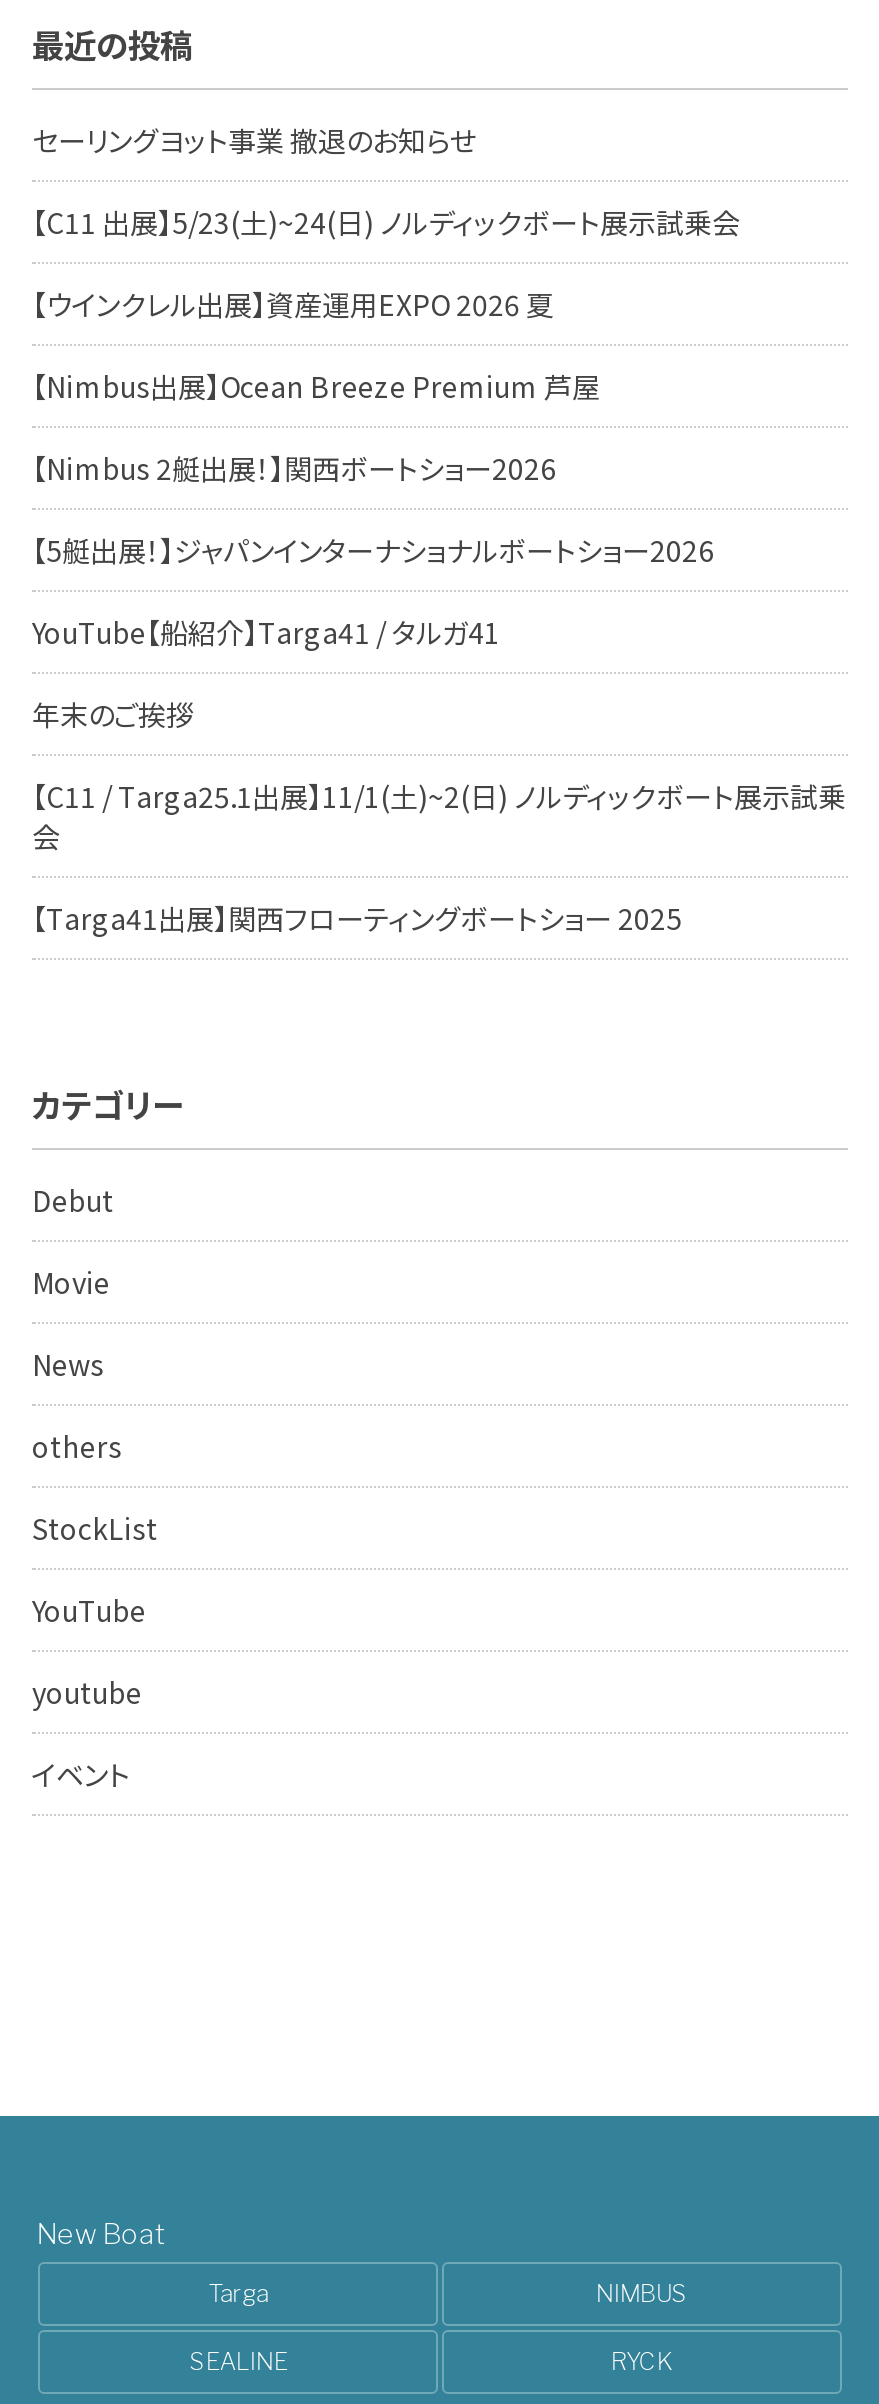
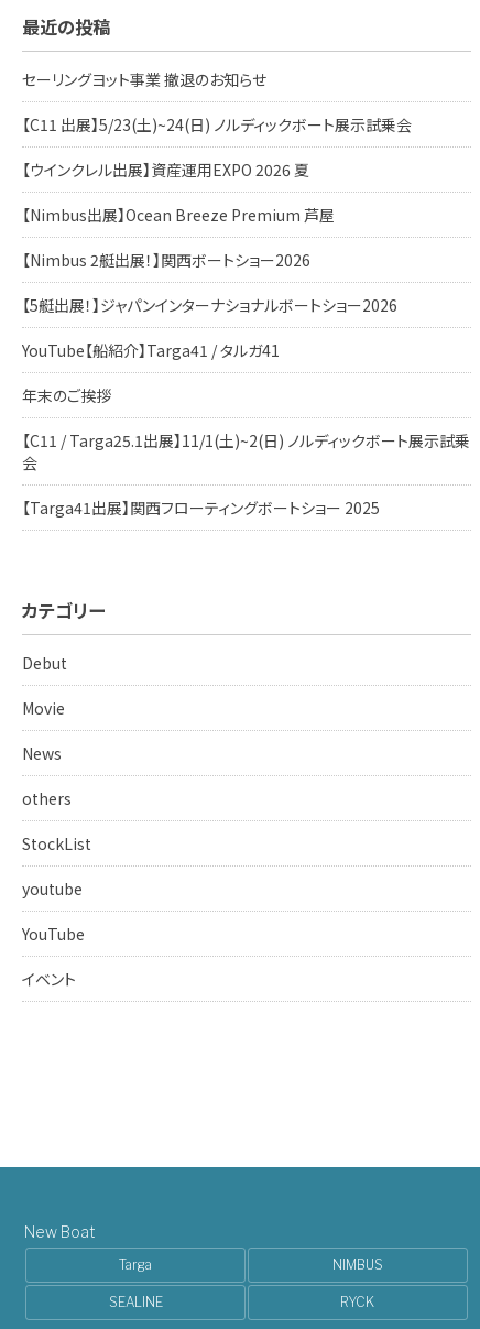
moved [32,1590,146,1630] -> [22,923,85,945]: YouTube
moved [32,1672,142,1712] -> [22,878,83,900]: youtube

